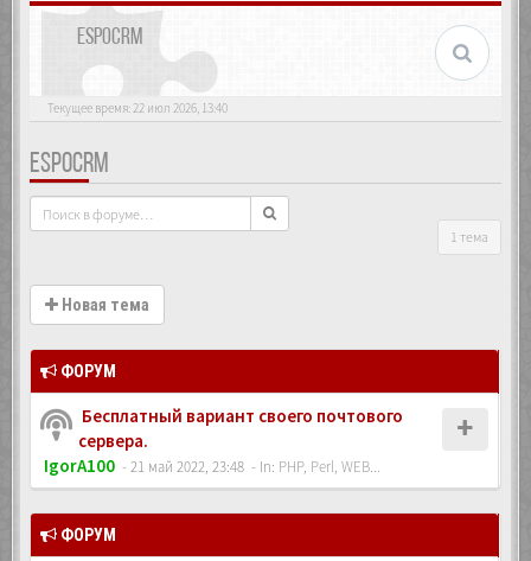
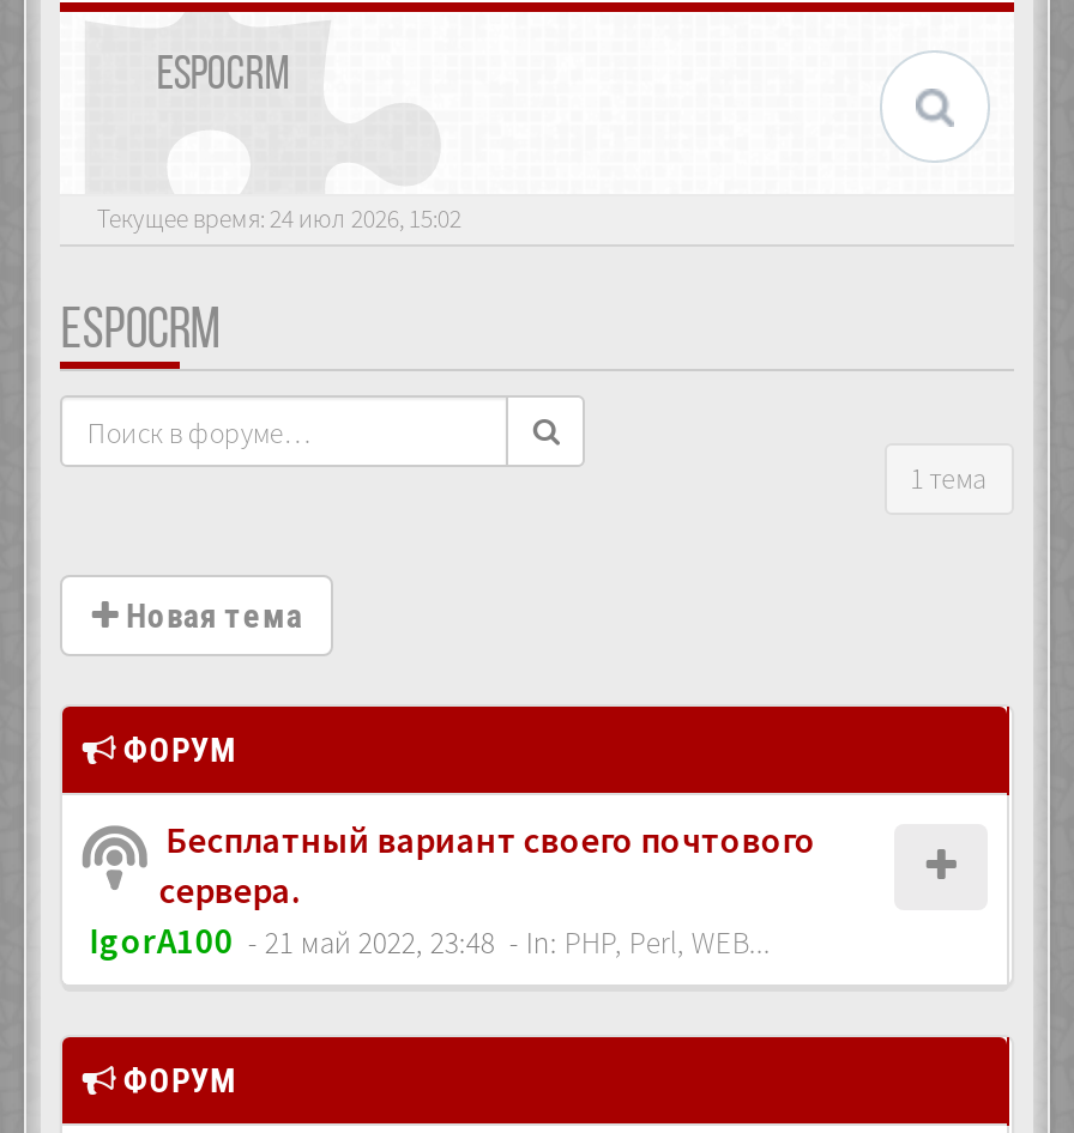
[48,100,228,116] Текущее время: 22 июл 2026, 13:40 -> [97,201,461,235] Текущее время: 24 июл 2026, 15:02

